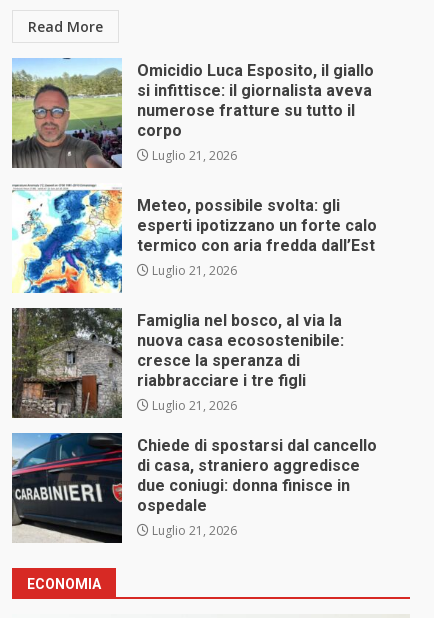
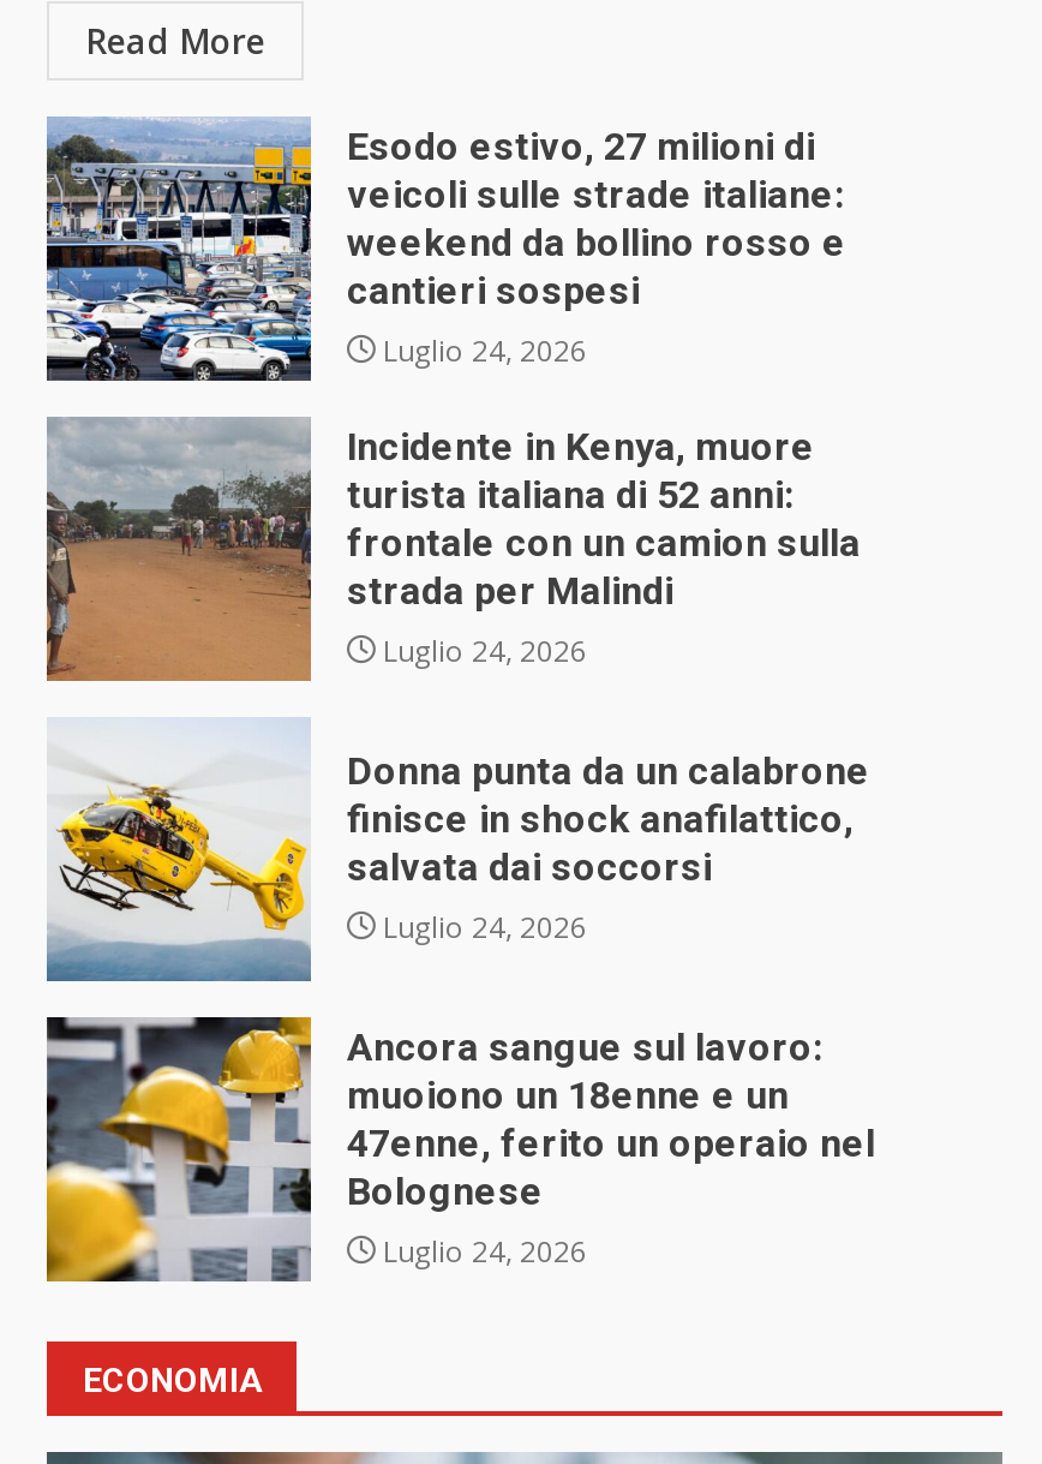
[11,58,374,169] [image] | Omicidio Luca Esposito, il giallo | si infittisce: il giornalista aveva | numerose fratture su tutto il | corpo | Luglio 21, 2026 -> [44,119,846,383] [image] | Esodo estivo, 27 milioni di | veicoli sulle strade italiane: | weekend da bollino rosso e | cantieri sospesi | Luglio 24, 2026
[12,183,377,294] [image] | Meteo, possibile svolta: gli | esperti ipotizzano un forte calo | termico con aria fredda dall’Est | Luglio 21, 2026 -> [44,417,861,683] [image] | Incidente in Kenya, muore | turista italiana di 52 anni: | frontale con un camion sulla | strada per Malindi | Luglio 24, 2026
[11,307,344,419] [image] | Famiglia nel bosco, al via la | nuova casa ecosostenibile: | cresce la speranza di | riabbracciare i tre figli | Luglio 21, 2026 -> [44,717,870,984] [image] | Donna punta da un calabrone | finisce in shock anafilattico, | salvata dai soccorsi | Luglio 24, 2026
[11,432,377,543] [image] | Chiede di spostarsi dal cancello | di casa, straniero aggredisce | due coniugi: donna finisce in | ospedale | Luglio 21, 2026 -> [44,1015,875,1284] [image] | Ancora sangue sul lavoro: | muoiono un 18enne e un | 47enne, ferito un operaio nel | Bolognese | Luglio 24, 2026

